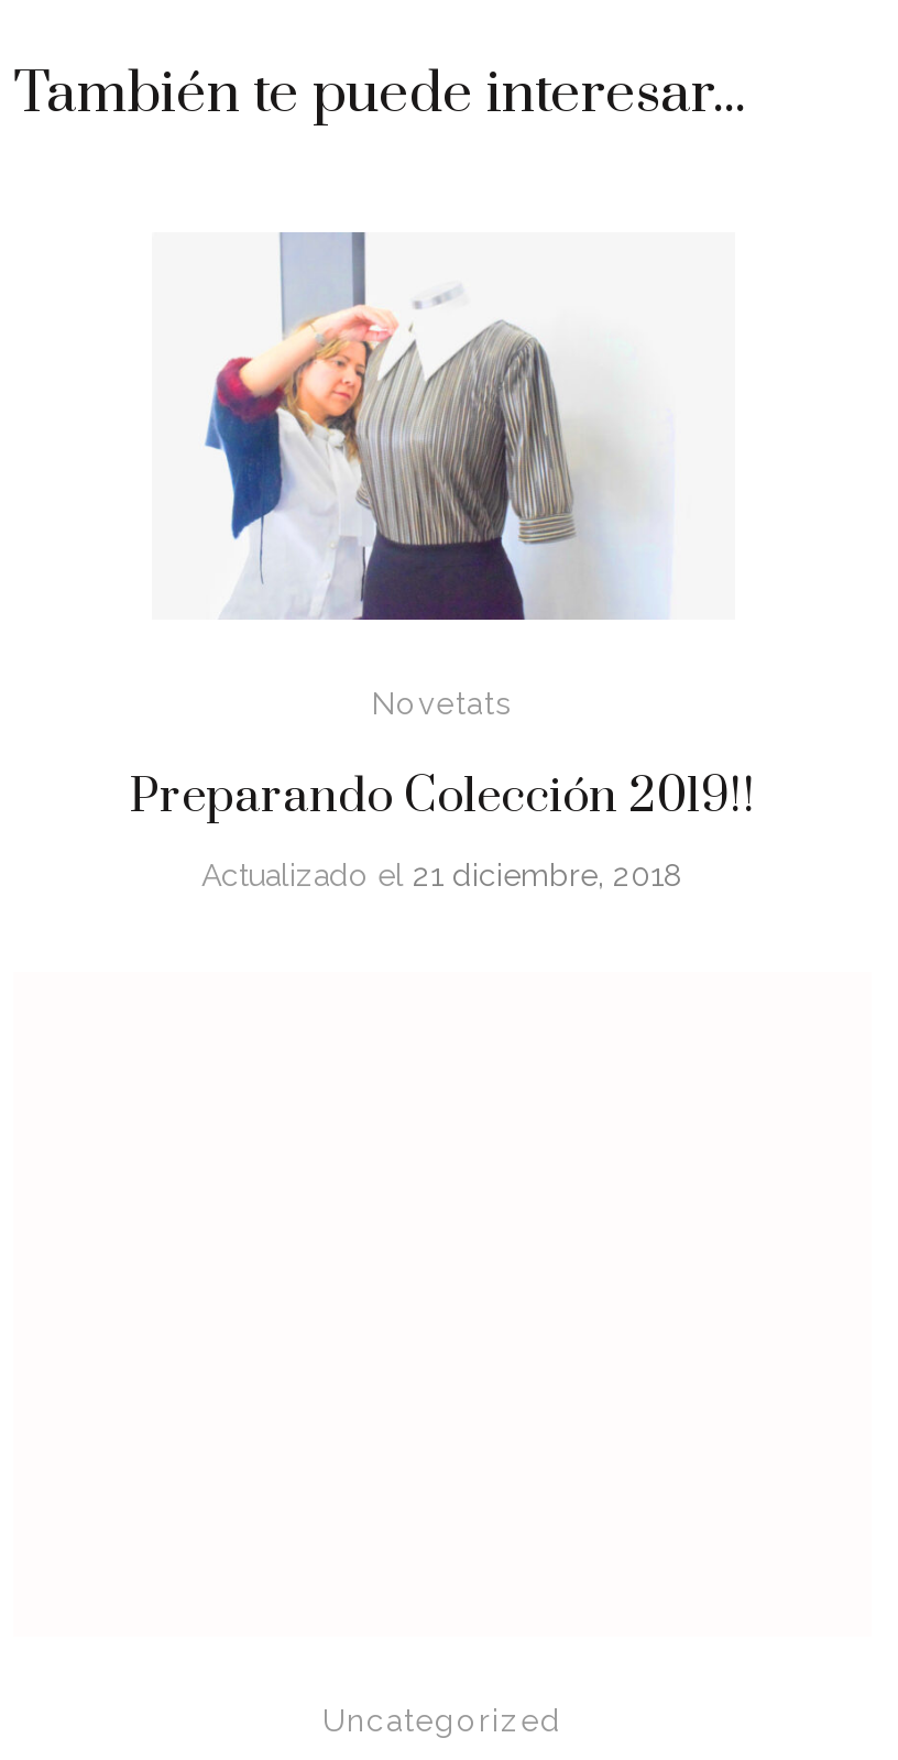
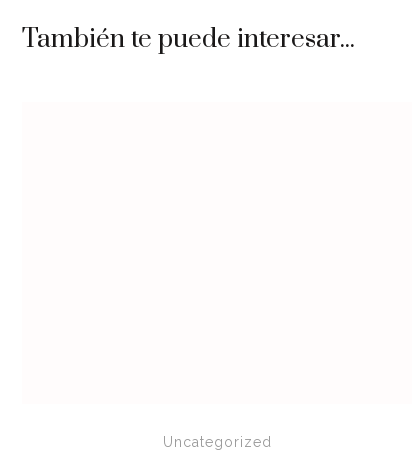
[129,230,756,894] [image] | Novetats | Preparando Colección 2019!! | Actualizado el 21 diciembre, 2018 -> none

